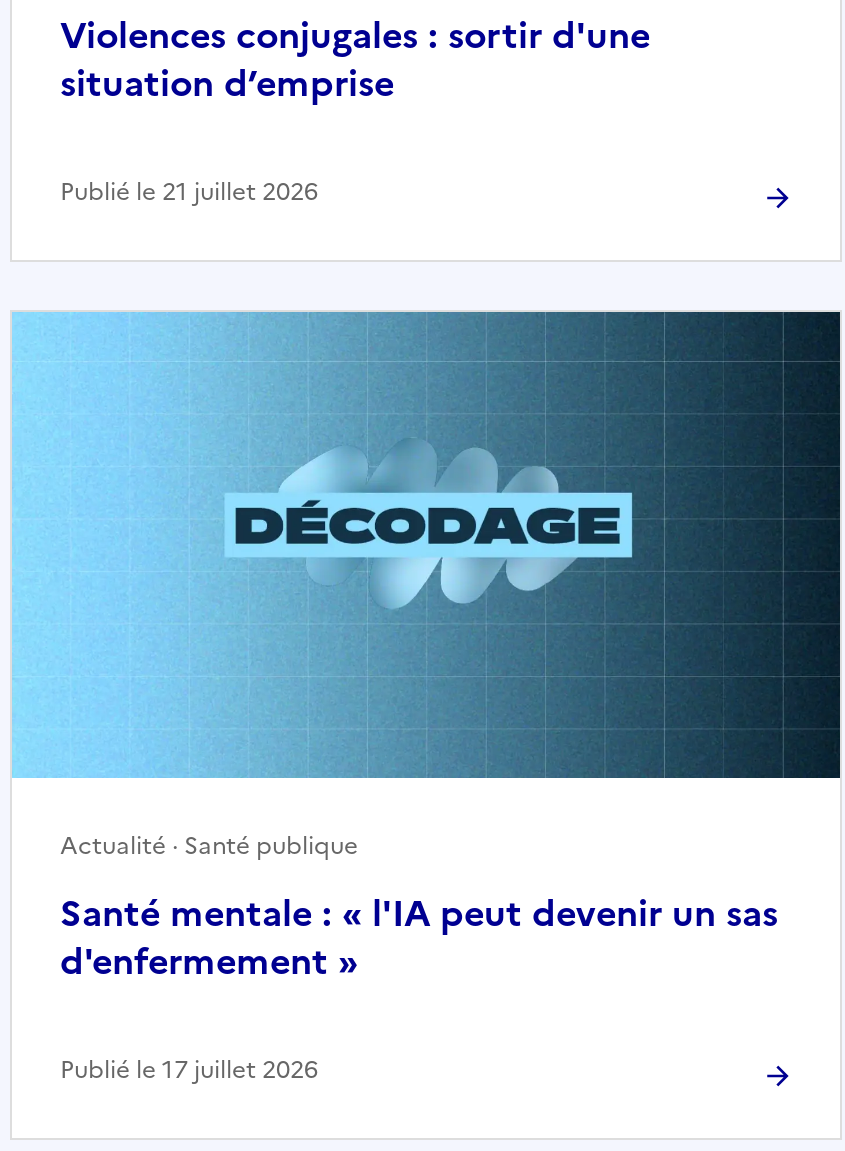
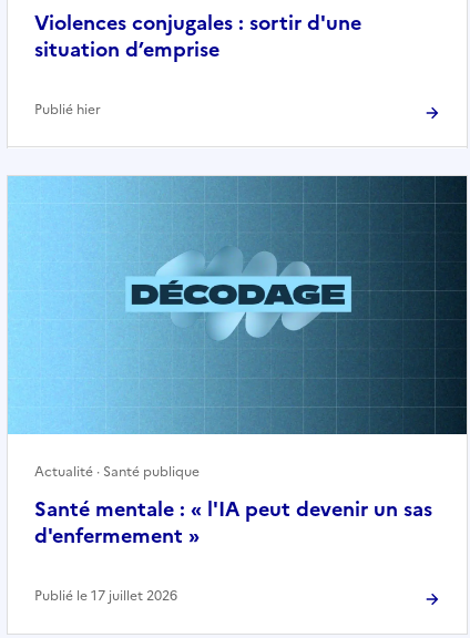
[60,175,318,211] Publié le 21 juillet 2026 -> [34,100,101,120] Publié hier

